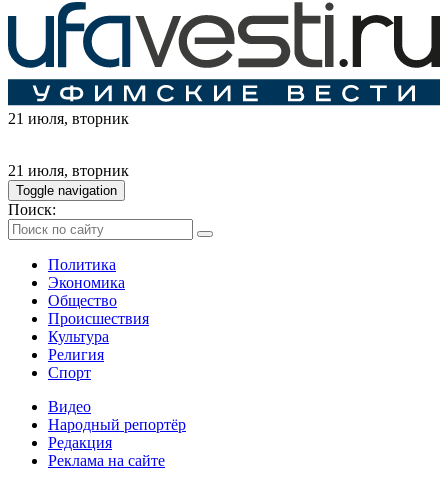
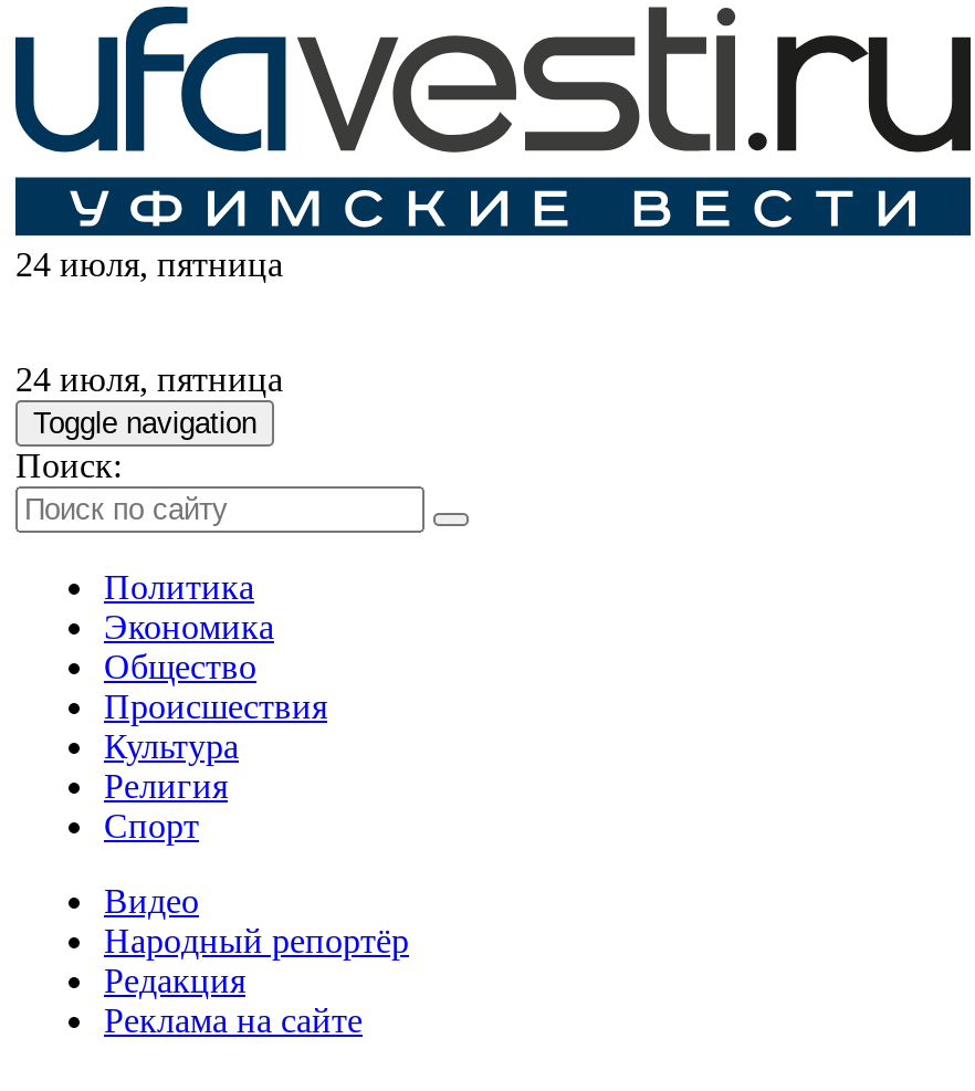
[8,110,129,127] 21 июля, вторник -> [15,246,283,284] 24 июля, пятница
[8,162,129,179] 21 июля, вторник -> [15,361,283,399] 24 июля, пятница

